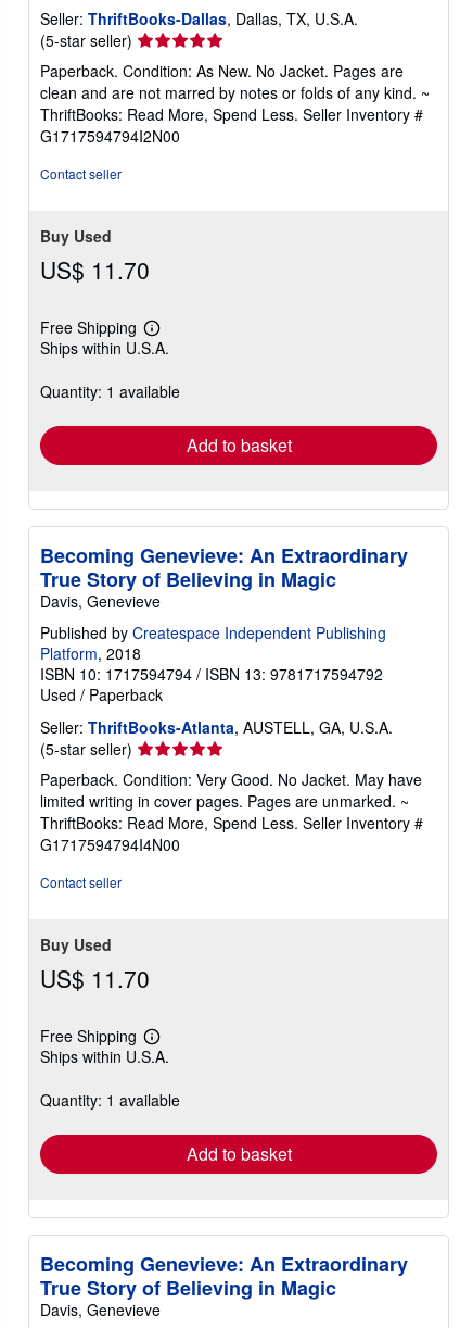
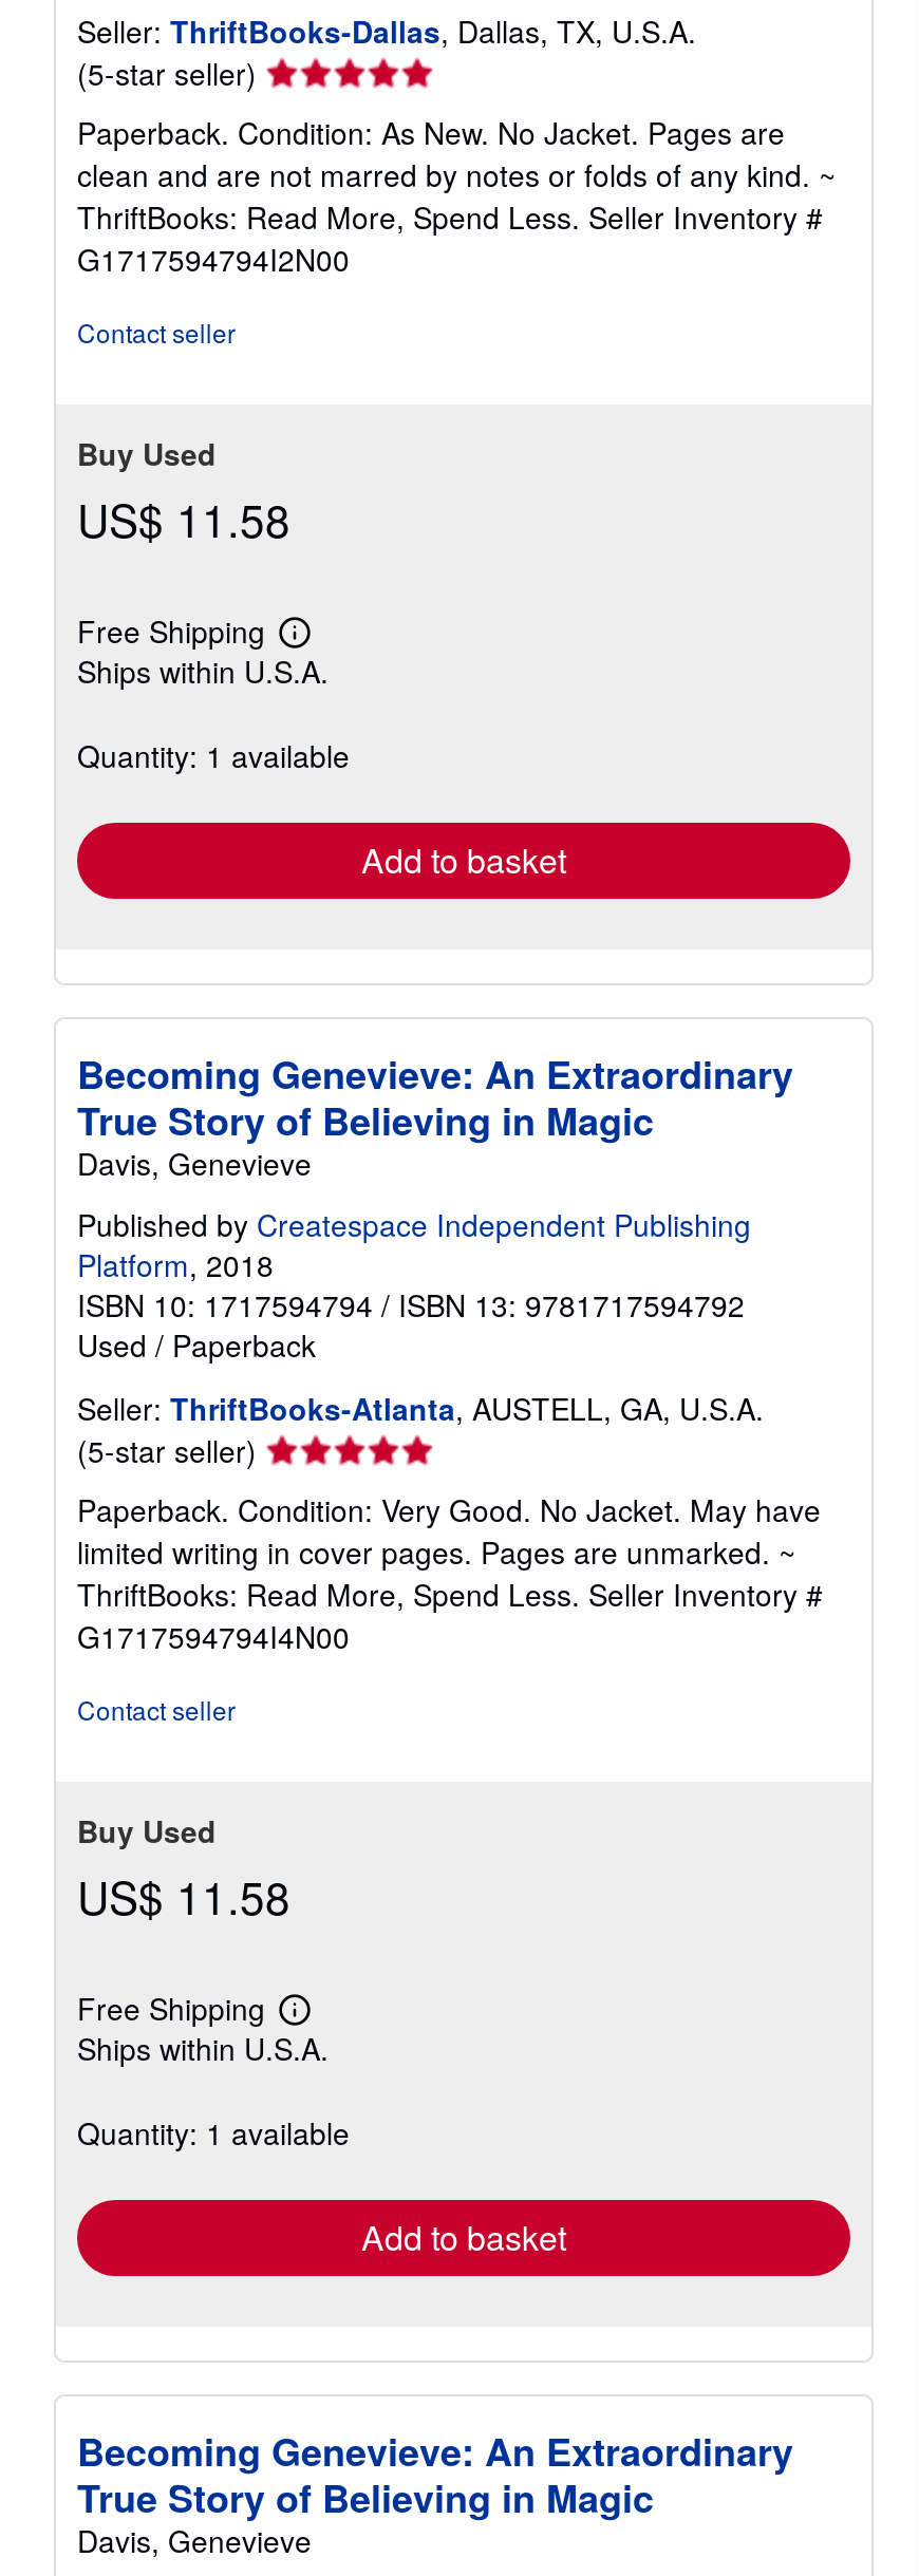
[40,253,150,286] US$ 11.70 -> [77,487,290,550] US$ 11.58
[40,962,150,994] US$ 11.70 -> [77,1864,290,1928] US$ 11.58

